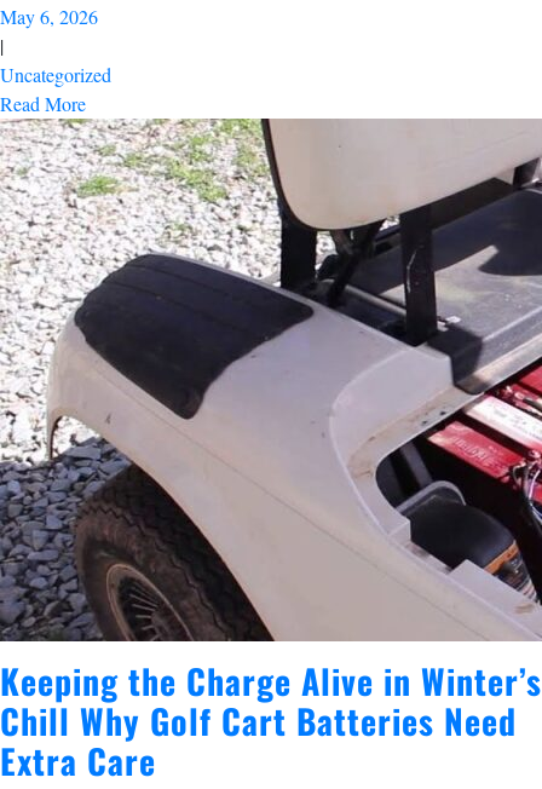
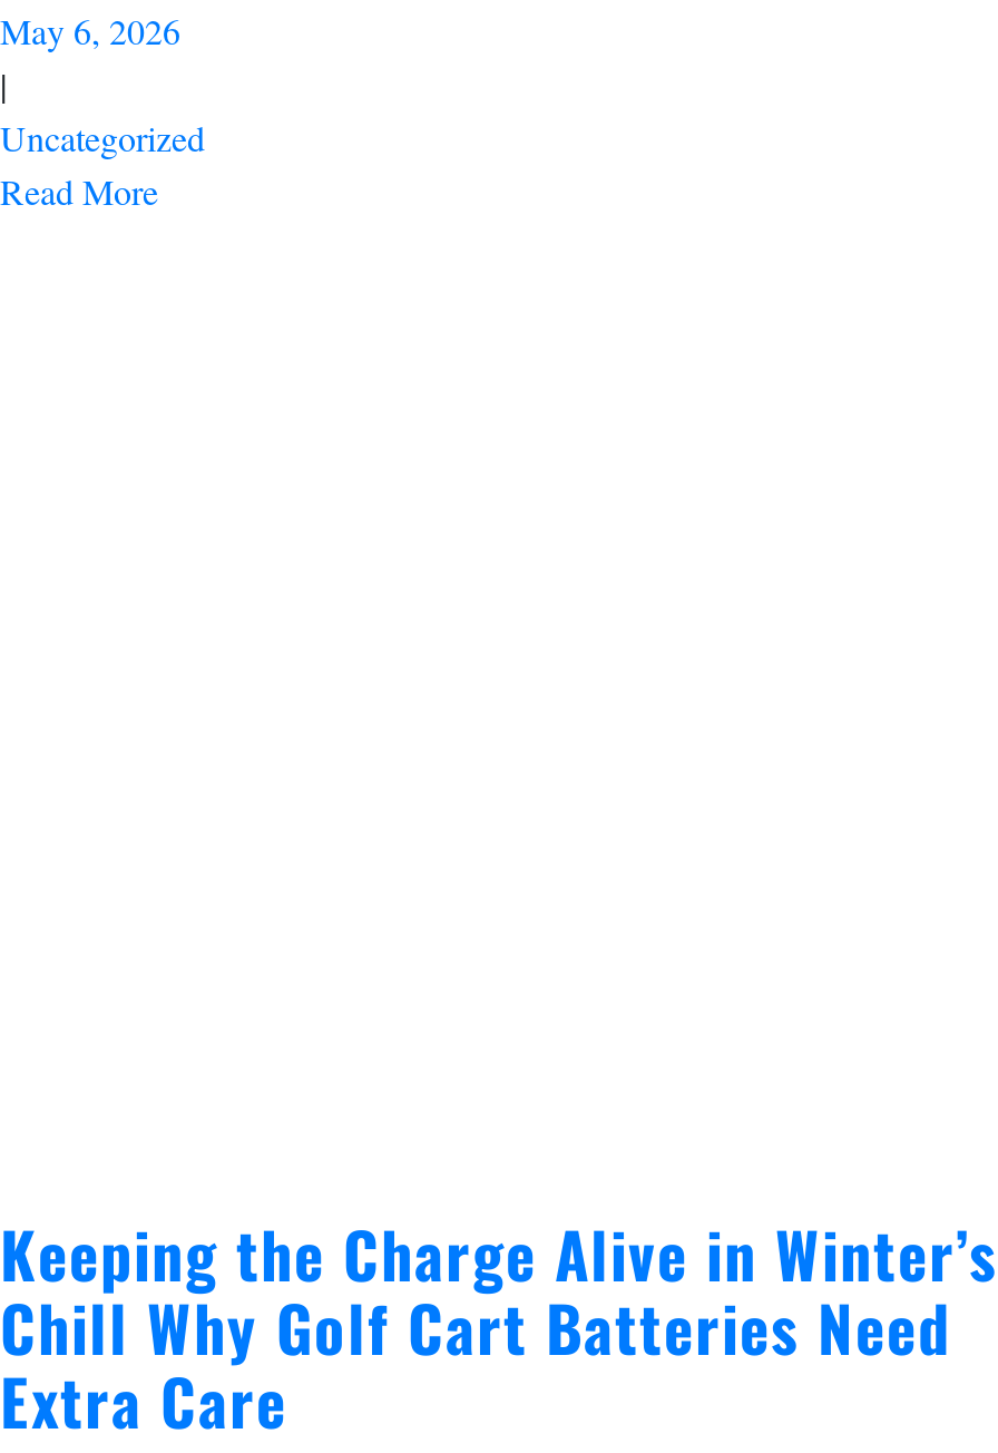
[4,117,538,643] [image] -> none

